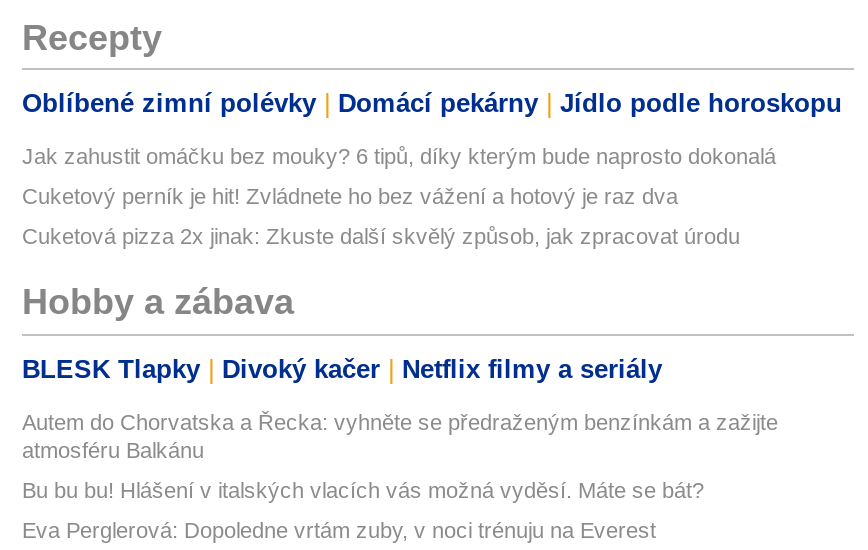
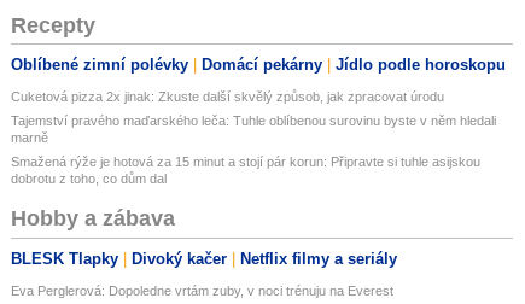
[22,145,776,209] Jak zahustit omáčku bez mouky? 6 tipů, díky kterým bude naprosto dokonalá | Cuketový perník je hit! Zvládnete ho bez vážení a hotový je raz dva -> none
none -> [11,114,496,186] Tajemství pravého maďarského leča: Tuhle oblíbenou surovinu byste v něm hledali | marně | Smažená rýže je hotová za 15 minut a stojí pár korun: Připravte si tuhle asijskou | dobrotu z toho, co dům dal
moved [22,283,662,384] -> [11,207,397,268]: Hobby a zábava | BLESK Tlapky | Divoký kačer | Netflix filmy a seriály
[22,410,778,502] Autem do Chorvatska a Řecka: vyhněte se předraženým benzínkám a zažijte | atmosféru Balkánu | Bu bu bu! Hlášení v italských vlacích vás možná vyděsí. Máte se bát? -> none

